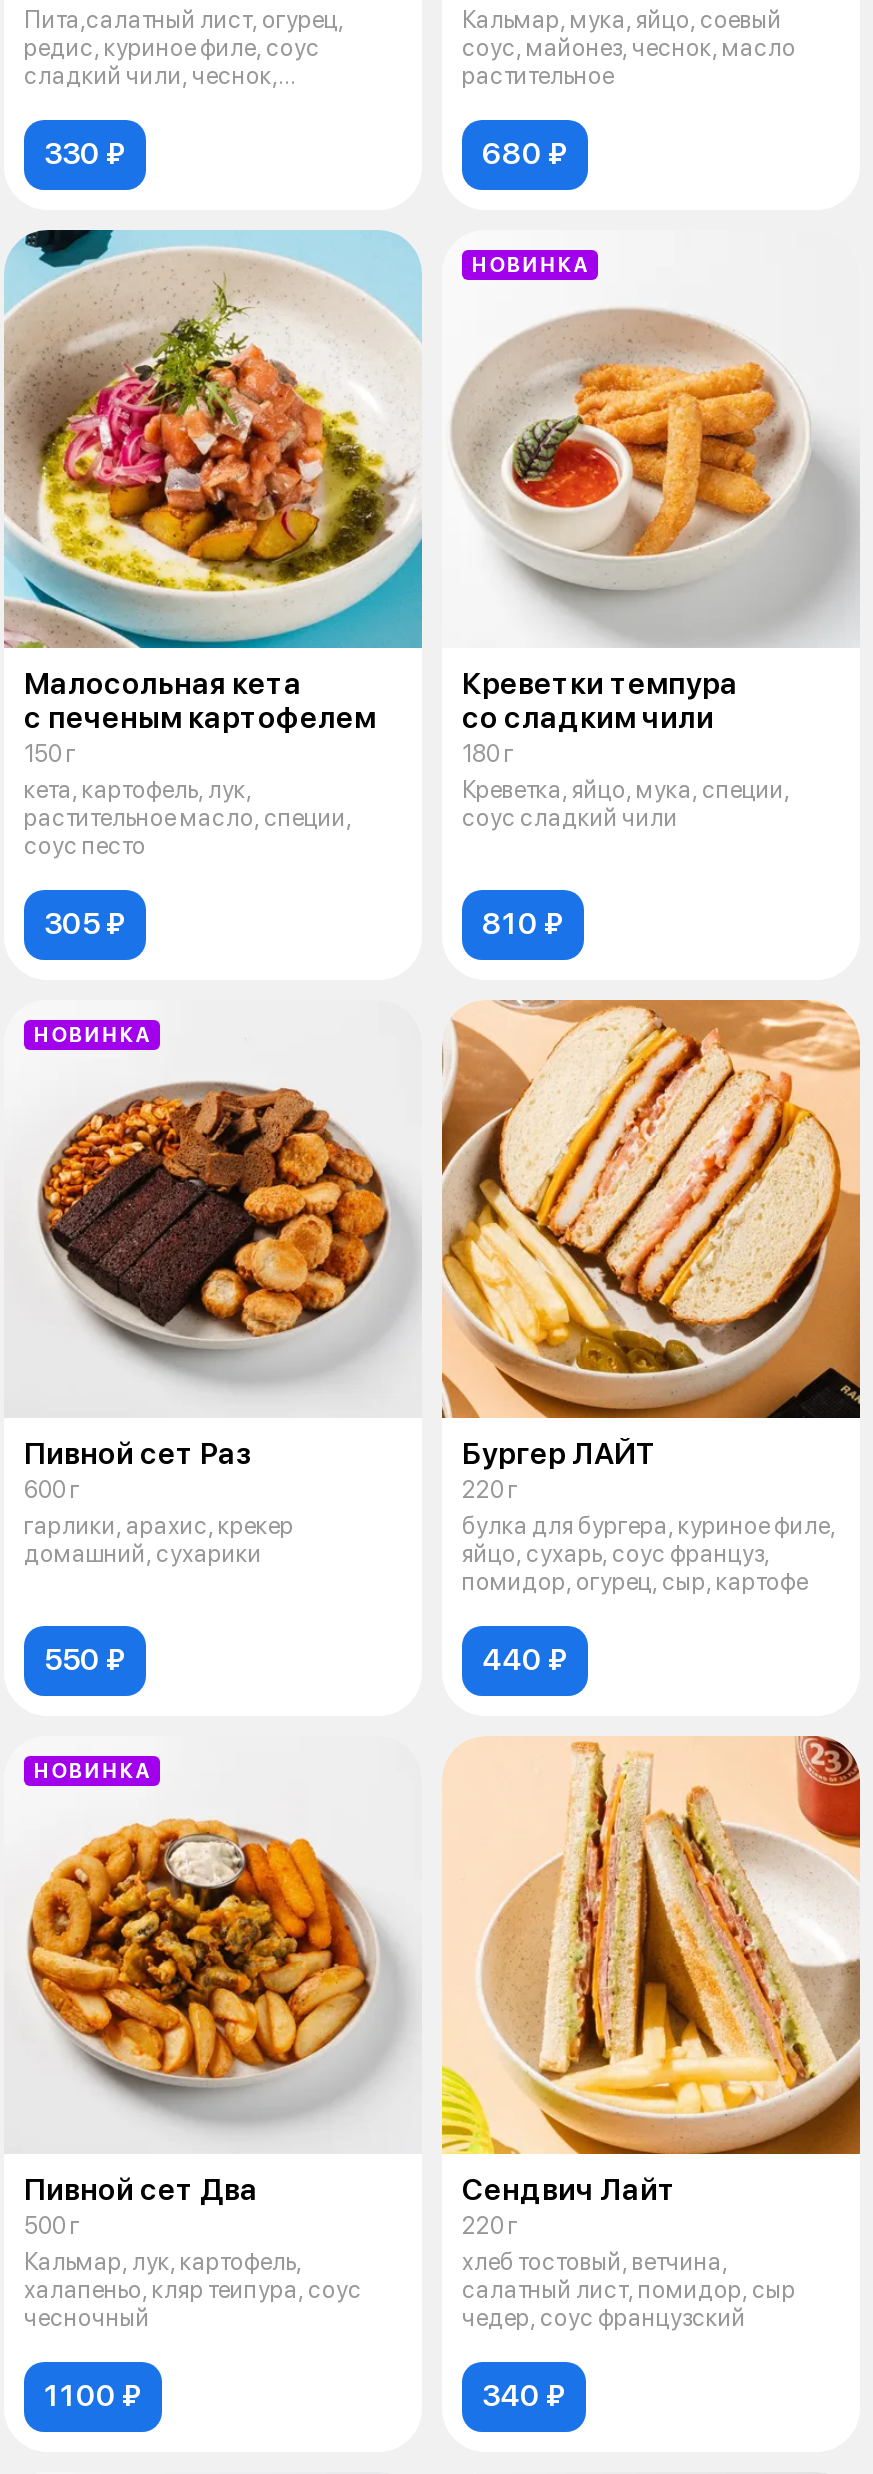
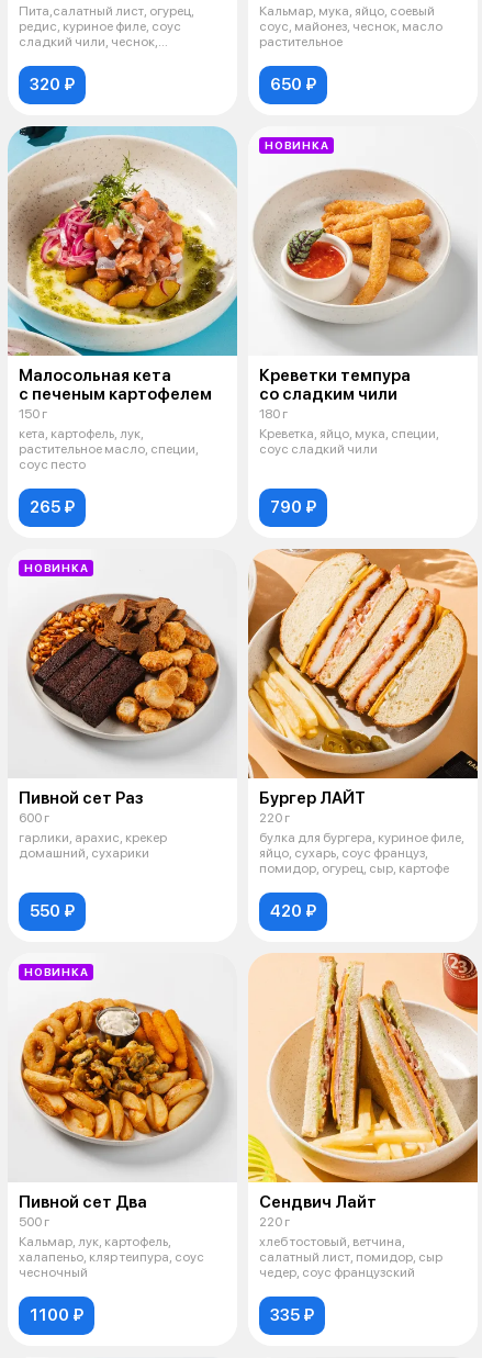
[44,136,126,172] 330 ₽ -> [30,75,75,94] 320 ₽
[482,136,568,172] 680 ₽ -> [270,75,316,94] 650 ₽
[44,906,126,942] 305 ₽ -> [30,497,75,517] 265 ₽
[482,906,564,942] 810 ₽ -> [270,497,316,517] 790 ₽
[482,1642,568,1678] 440 ₽ -> [270,901,316,921] 420 ₽
[482,2378,566,2414] 340 ₽ -> [270,1305,314,1325] 335 ₽

